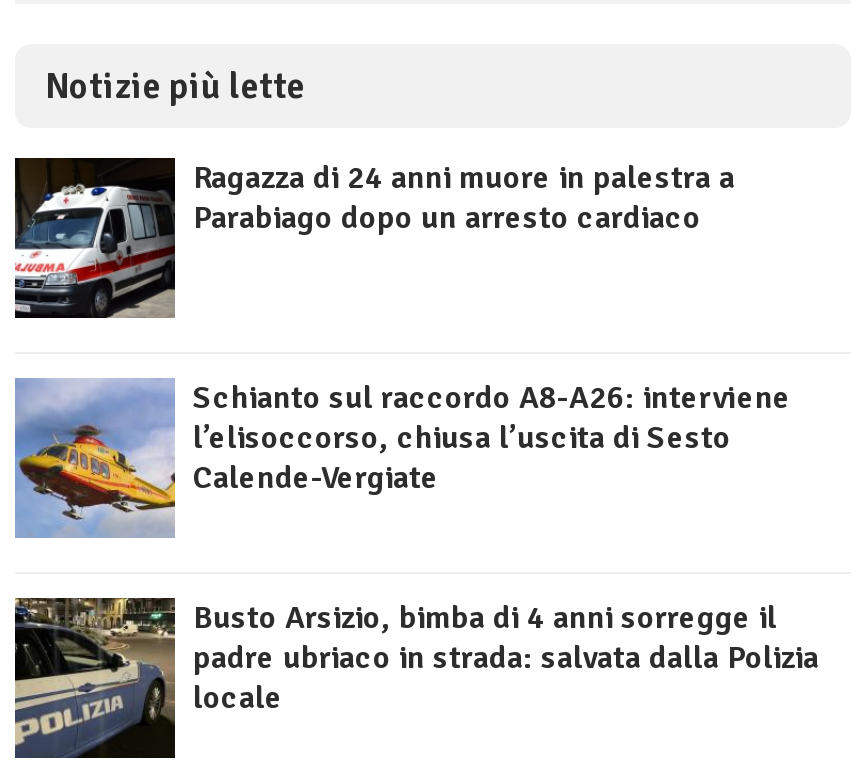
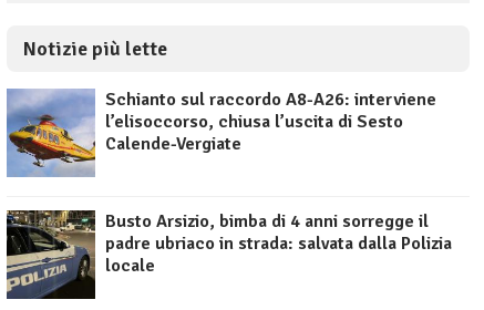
[13,156,735,320] [image] | Ragazza di 24 anni muore in palestra a | Parabiago dopo un arresto cardiaco -> none

